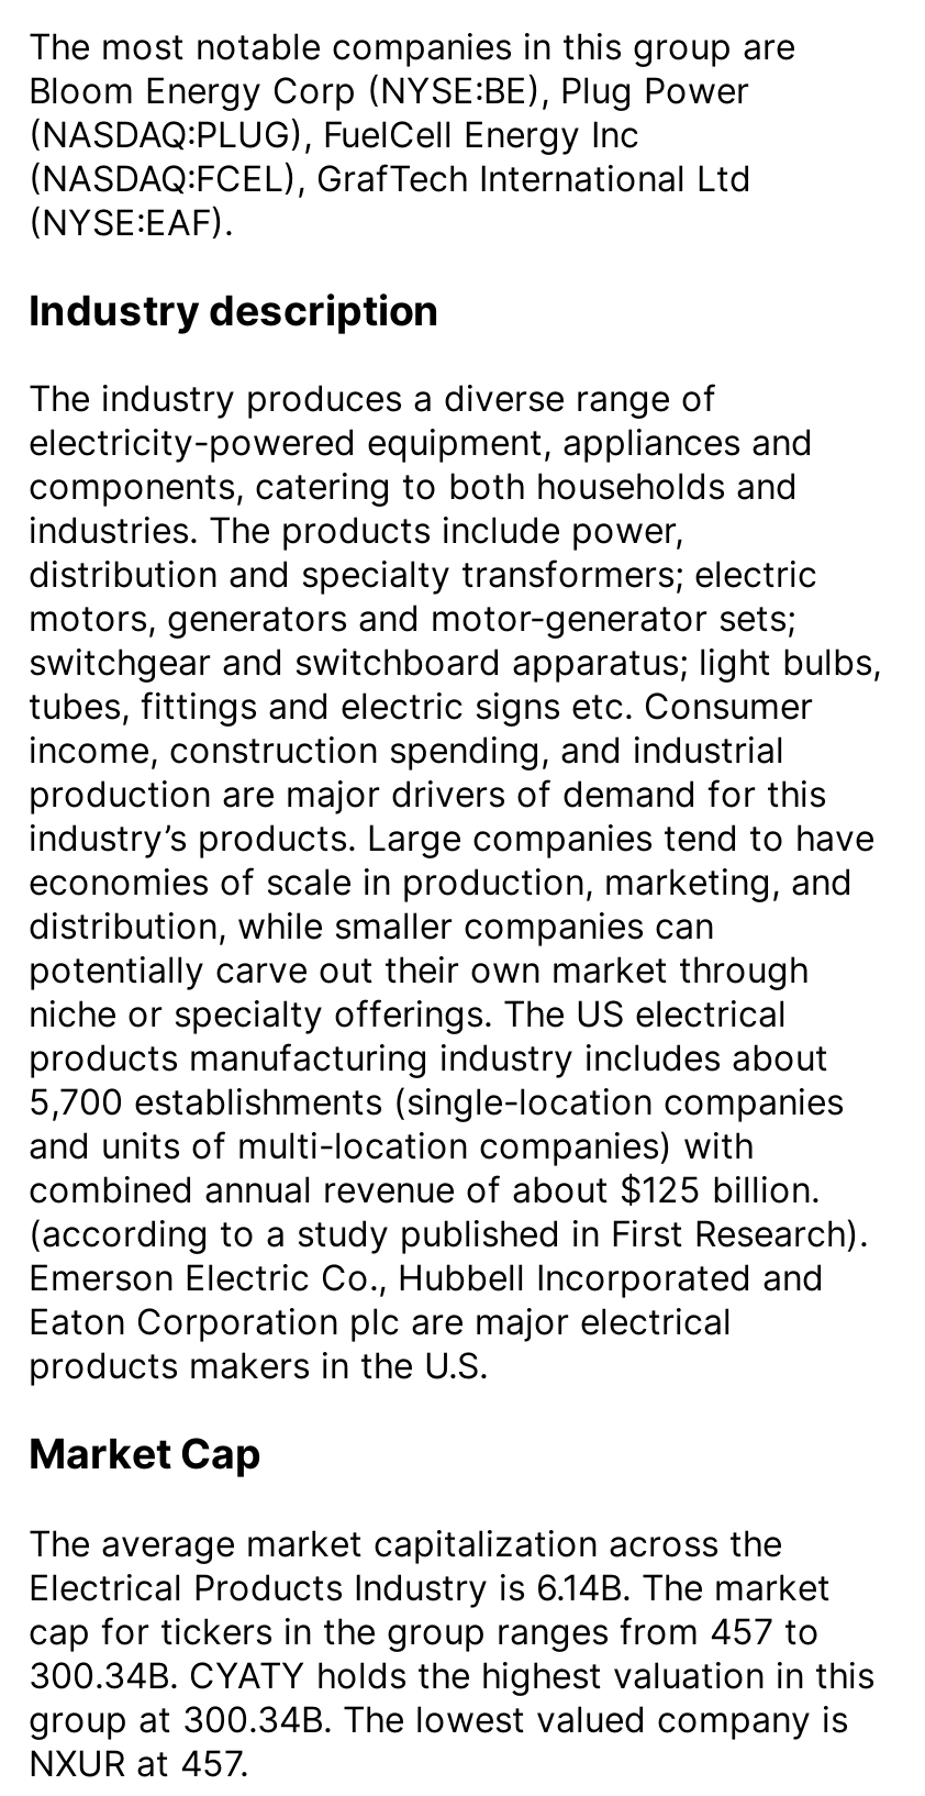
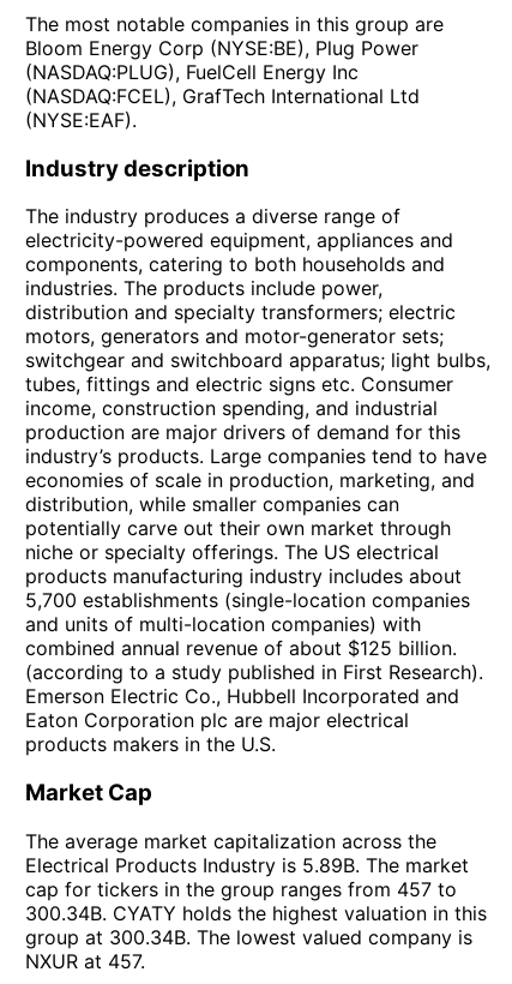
[29,1565,831,1609] Electrical Products Industry is 6.14B. The market -> [25,853,469,877] Electrical Products Industry is 5.89B. The market

